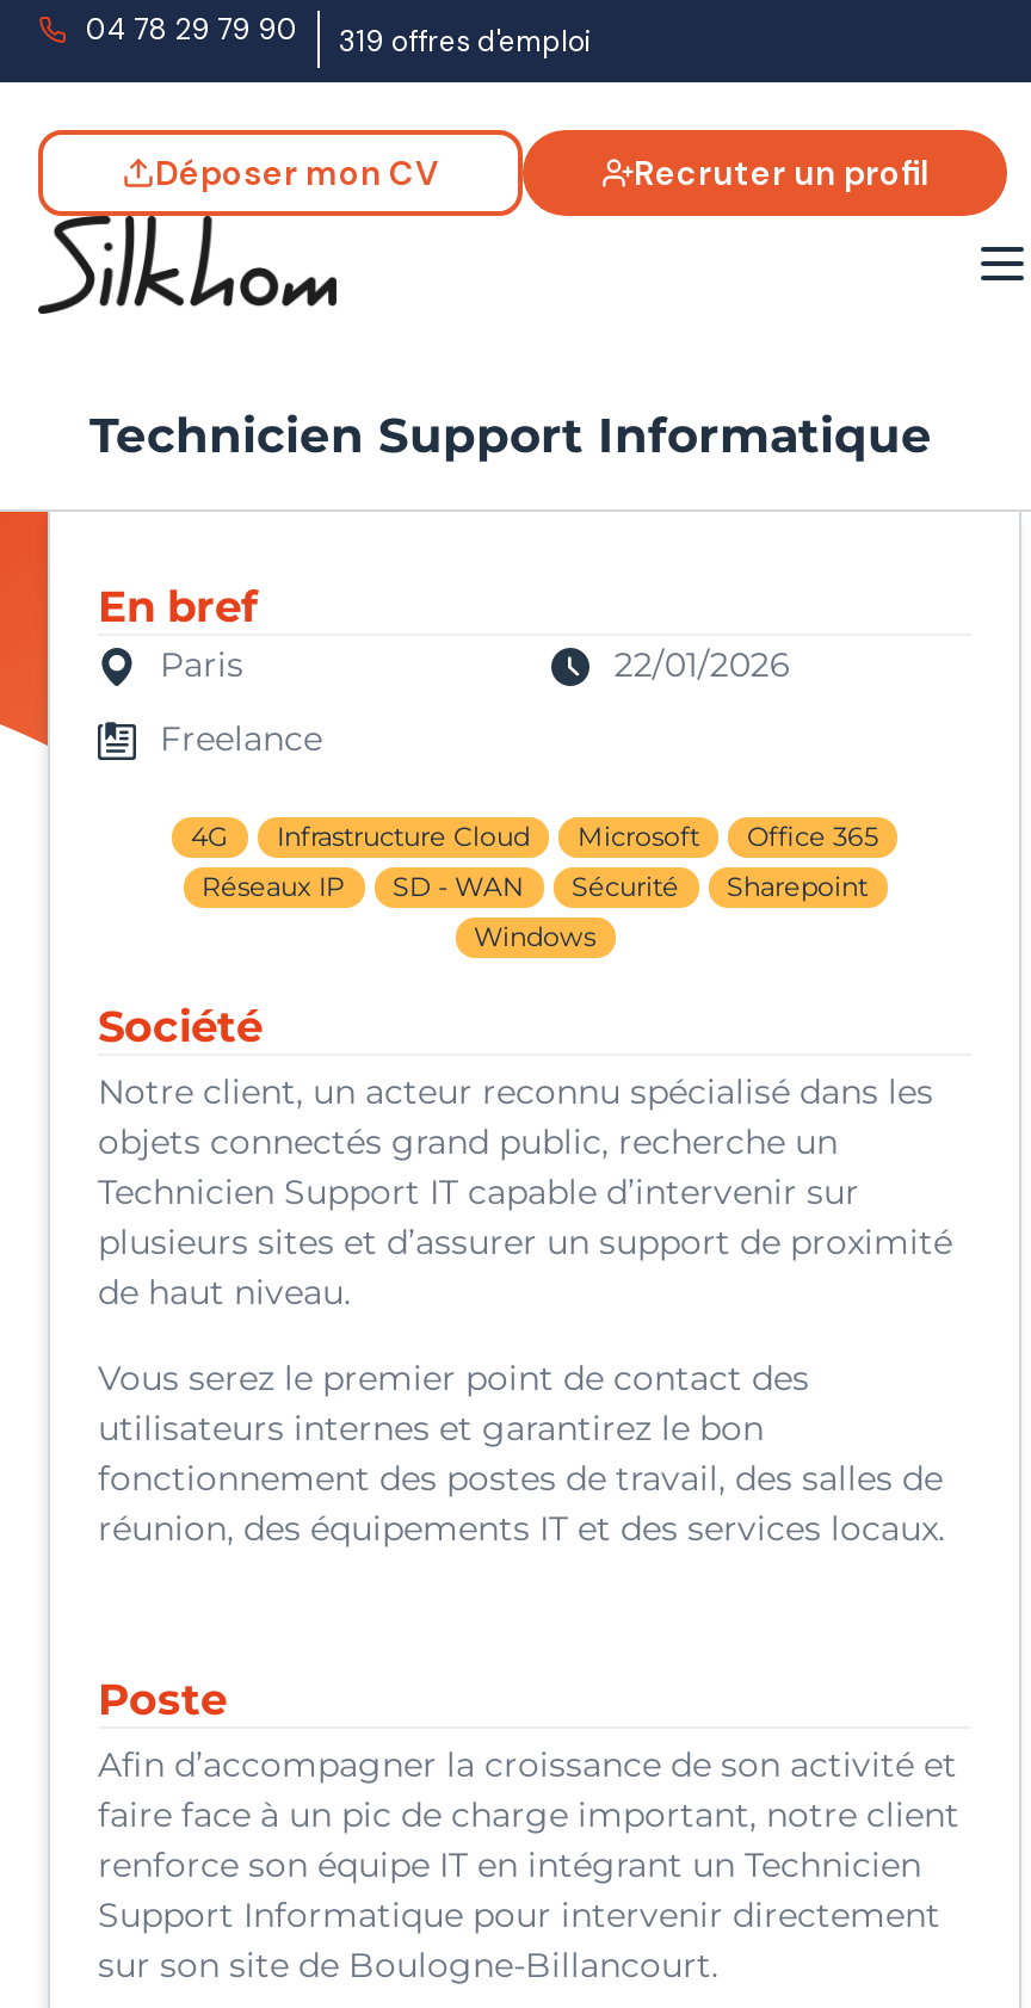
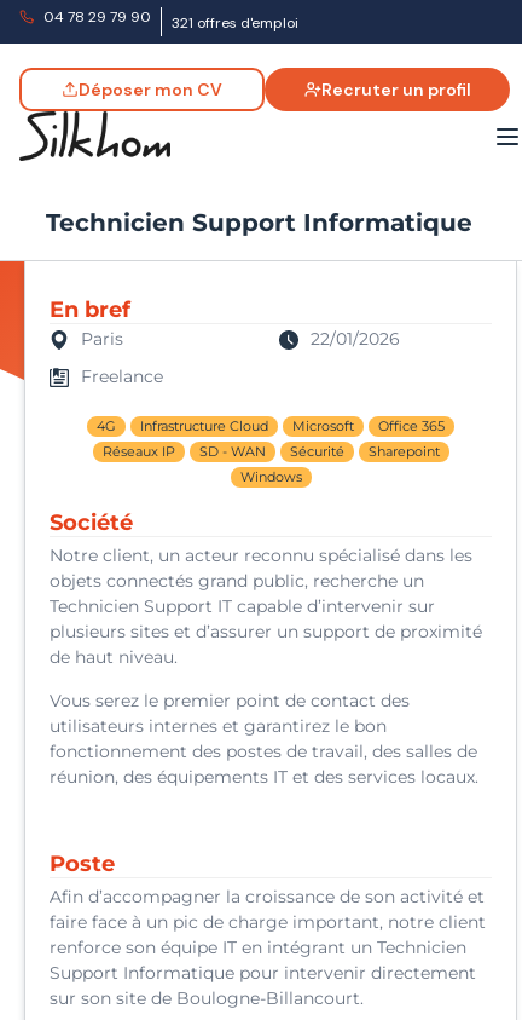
[339,23,592,61] 319 offres d'emploi -> [172,13,298,33] 321 offres d'emploi

